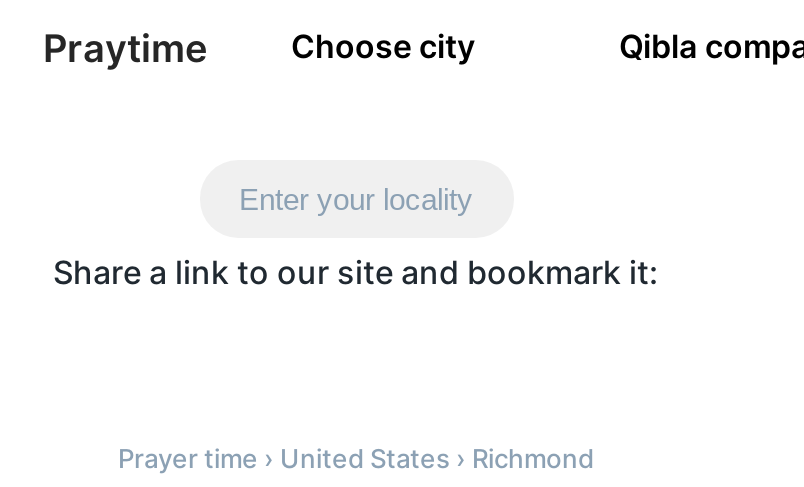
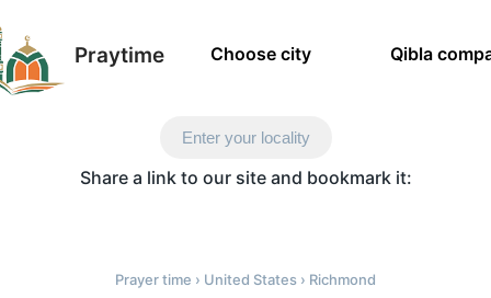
none -> [3,26,64,95] [image]

